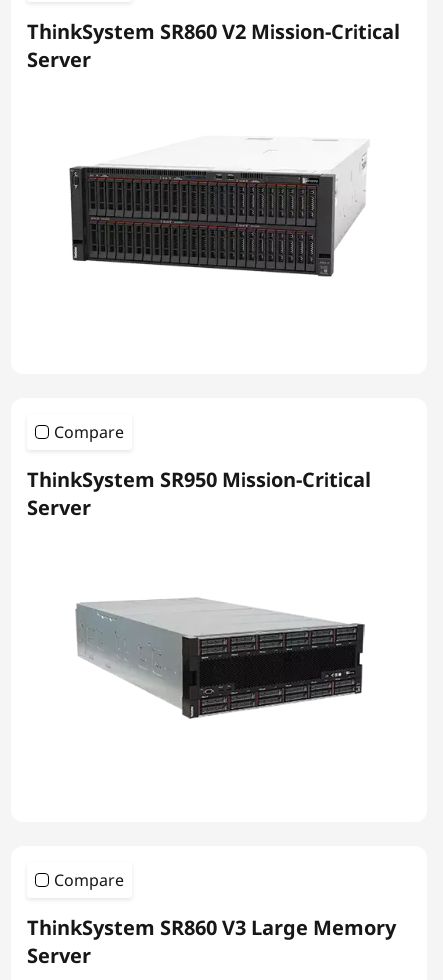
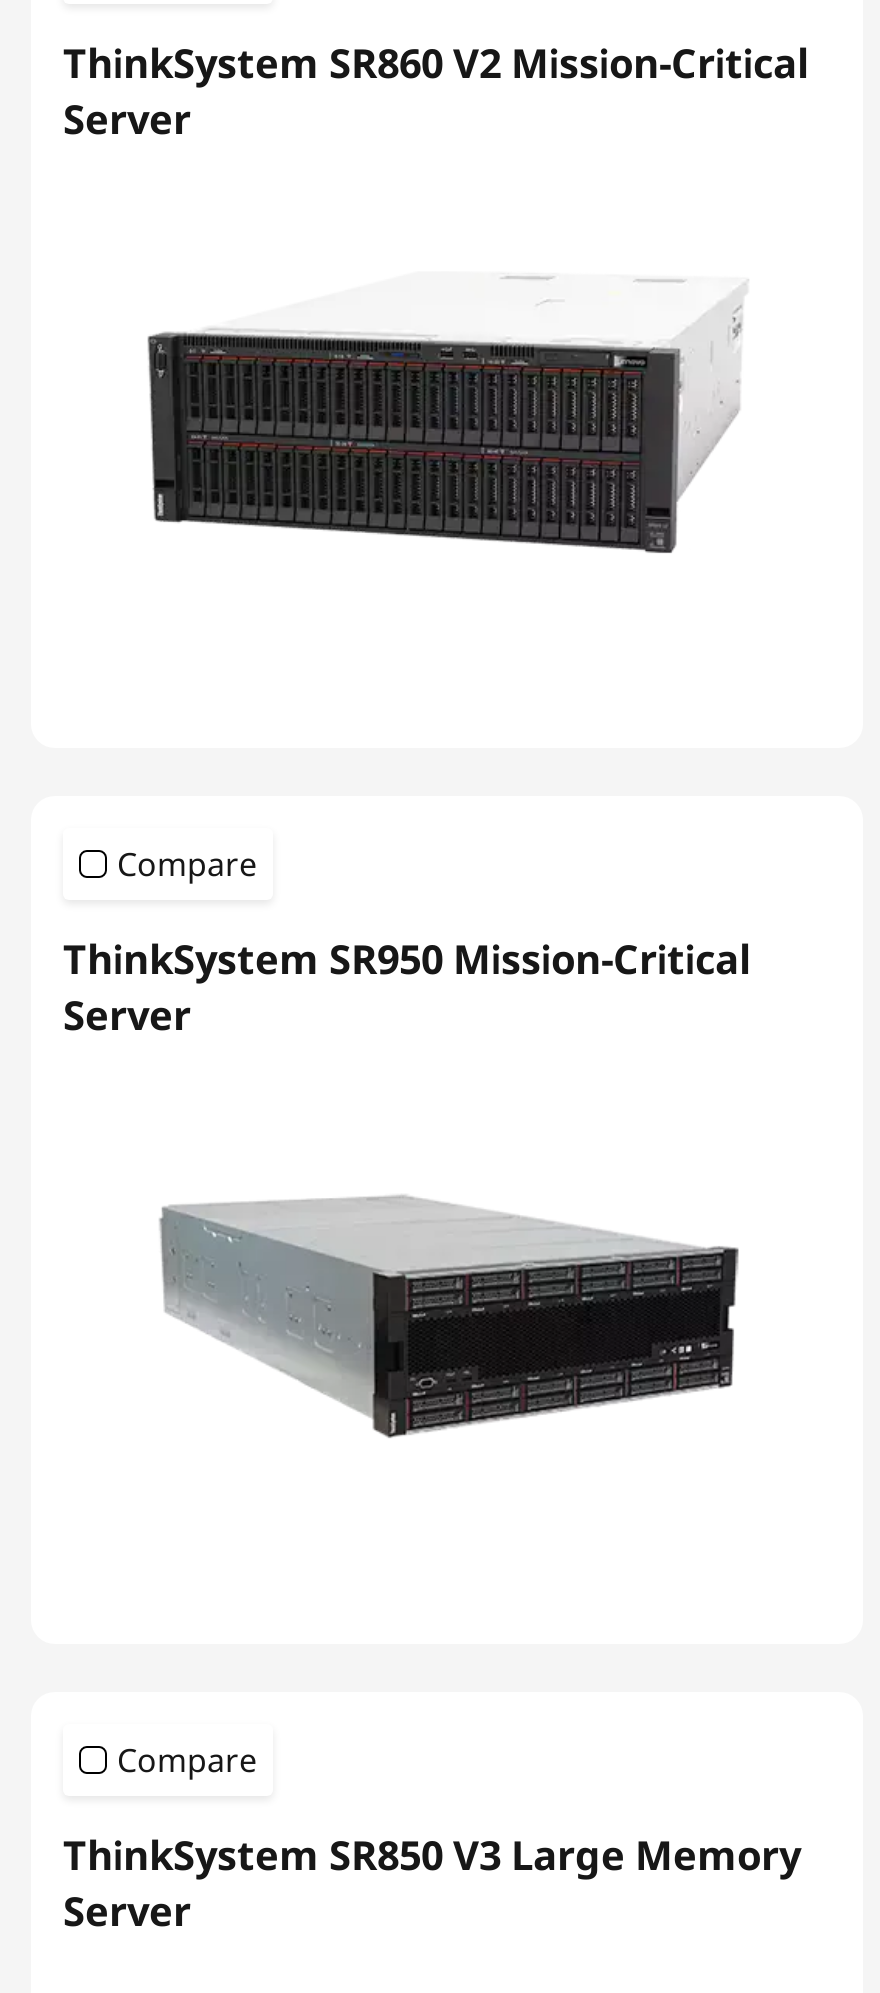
[27,914,396,941] ThinkSystem SR860 V3 Large Memory -> [63,1828,801,1882] ThinkSystem SR850 V3 Large Memory

